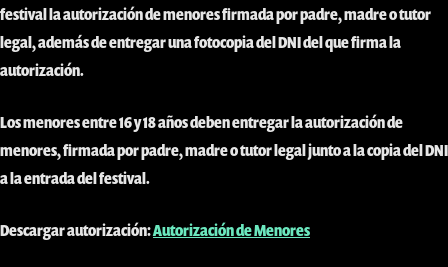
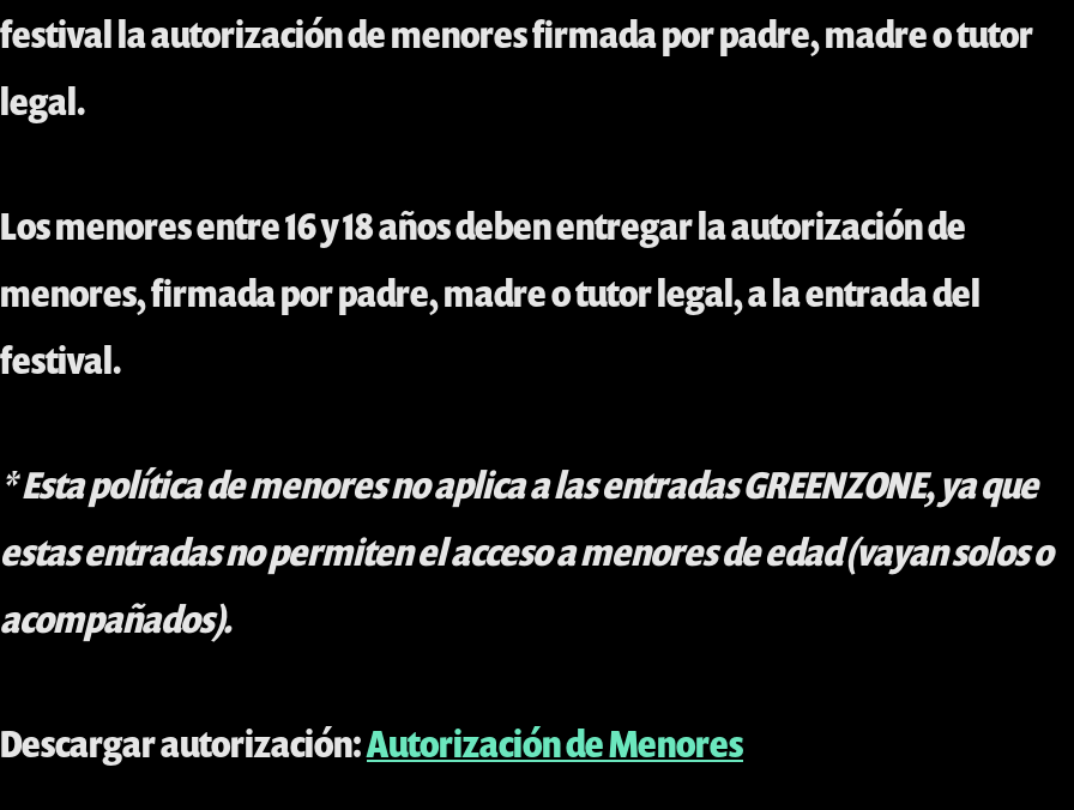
[0,33,401,81] legal, además de entregar una fotocopia del DNI del que firma la | autorización. -> [0,79,86,127] legal.
moved [0,113,403,133] -> [0,204,966,252]: Los menores entre 16 y 18 años deben entregar la autorización de
[0,141,448,189] menores, firmada por padre, madre o tutor legal junto a la copia del DNI | a la entrada del festival. -> [0,271,1052,645] menores, firmada por padre, madre o tutor legal, a la entrada del | festival. | * Esta política de menores no aplica a las entradas GREENZONE, ya que | estas entradas no permiten el acceso a menores de edad (vayan solos o | acompañados).

